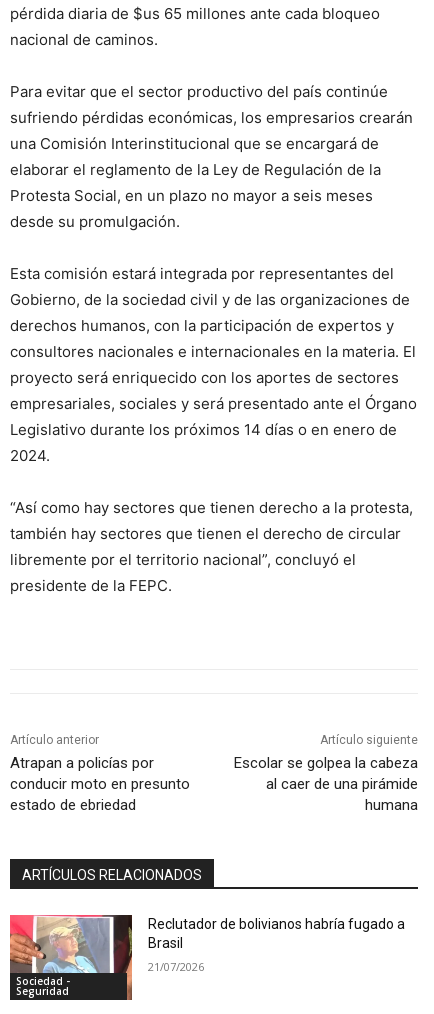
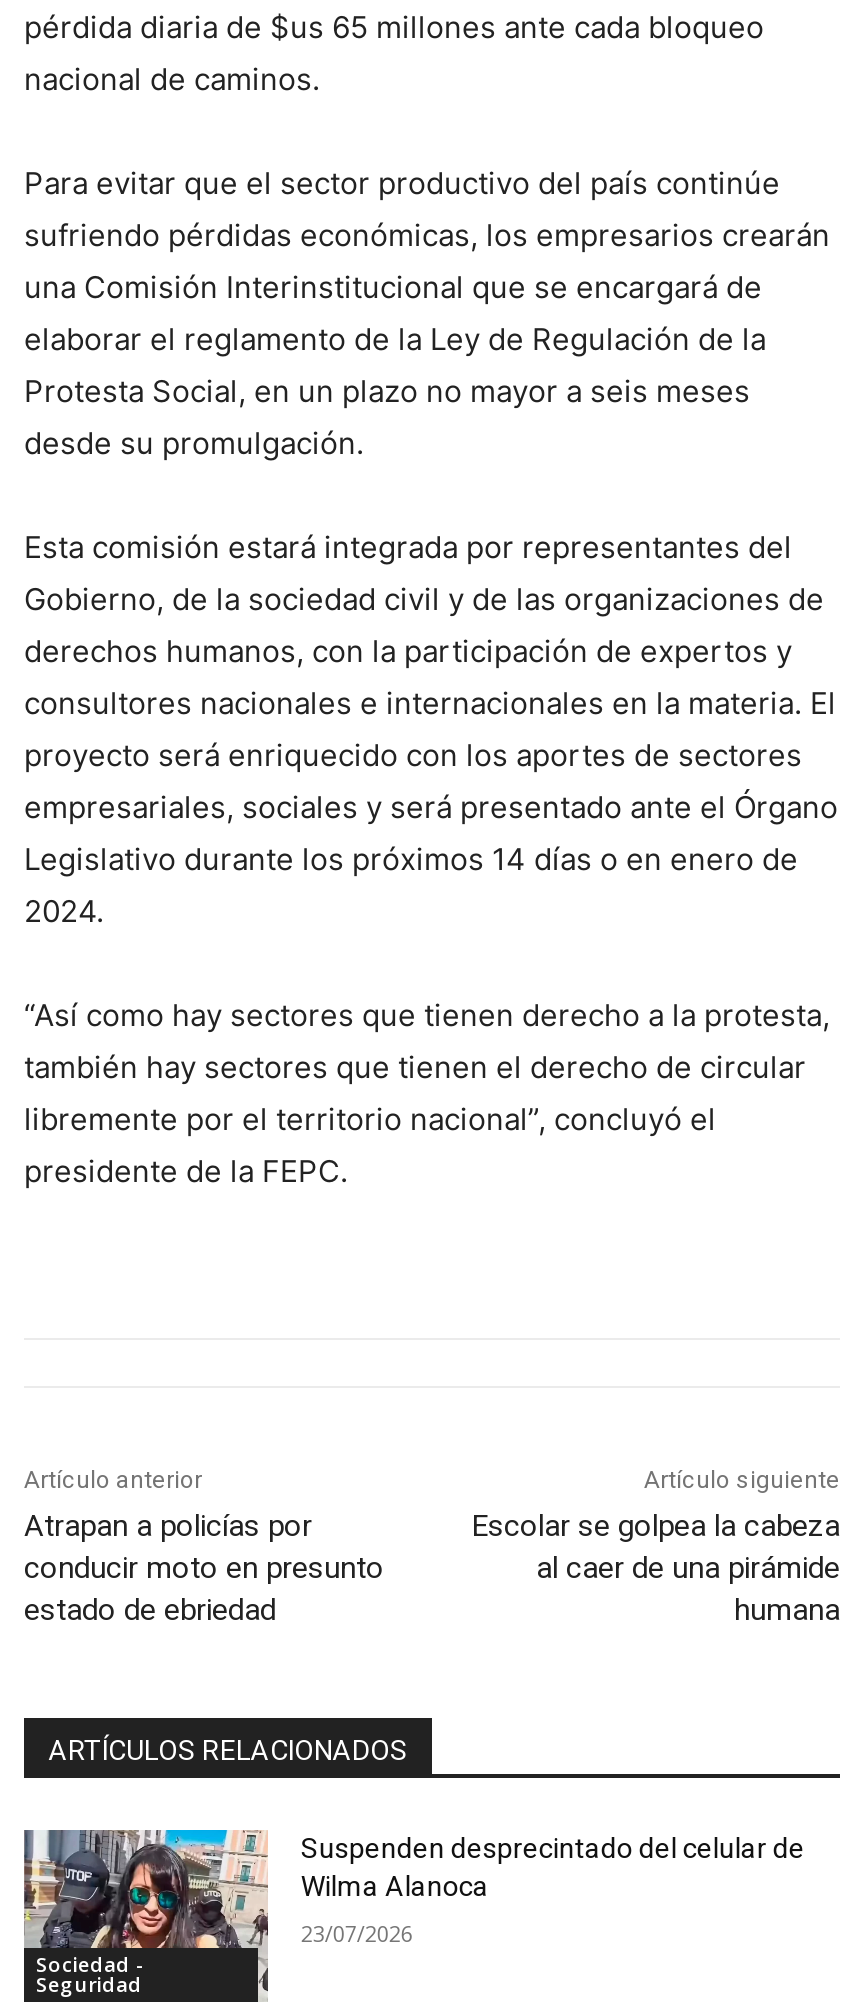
[9,914,405,1000] [image] | Reclutador de bolivianos habría fugado a | Brasil -> [22,1828,805,2000] [image] | Suspenden desprecintado del celular de | Wilma Alanoca
[148,959,204,974] 21/07/2026 -> [301,1917,413,1947] 23/07/2026

